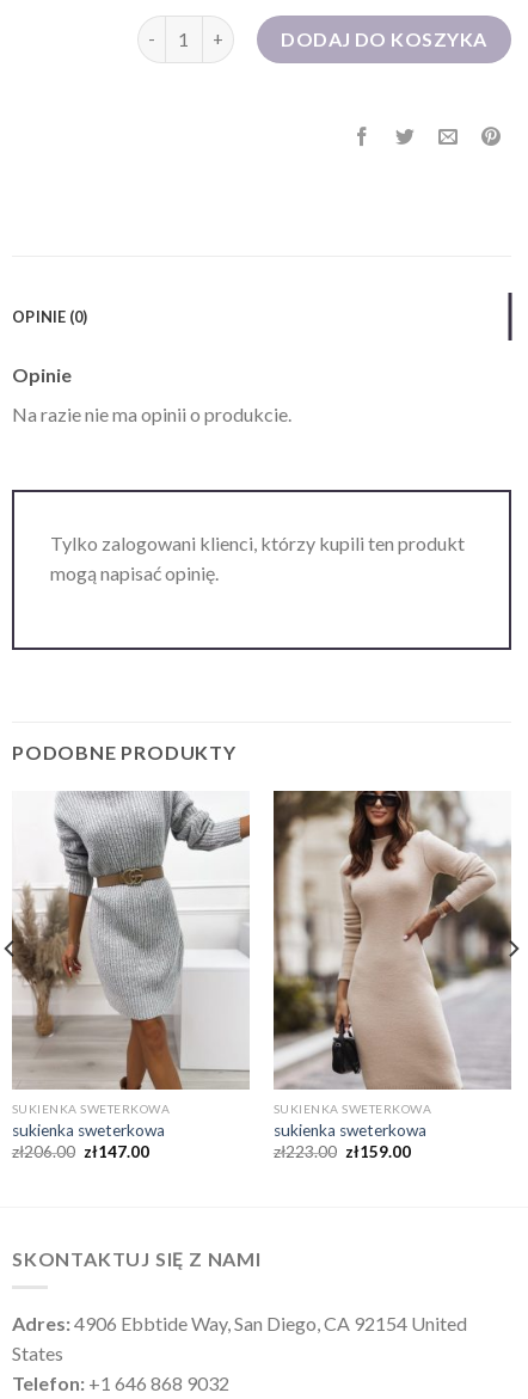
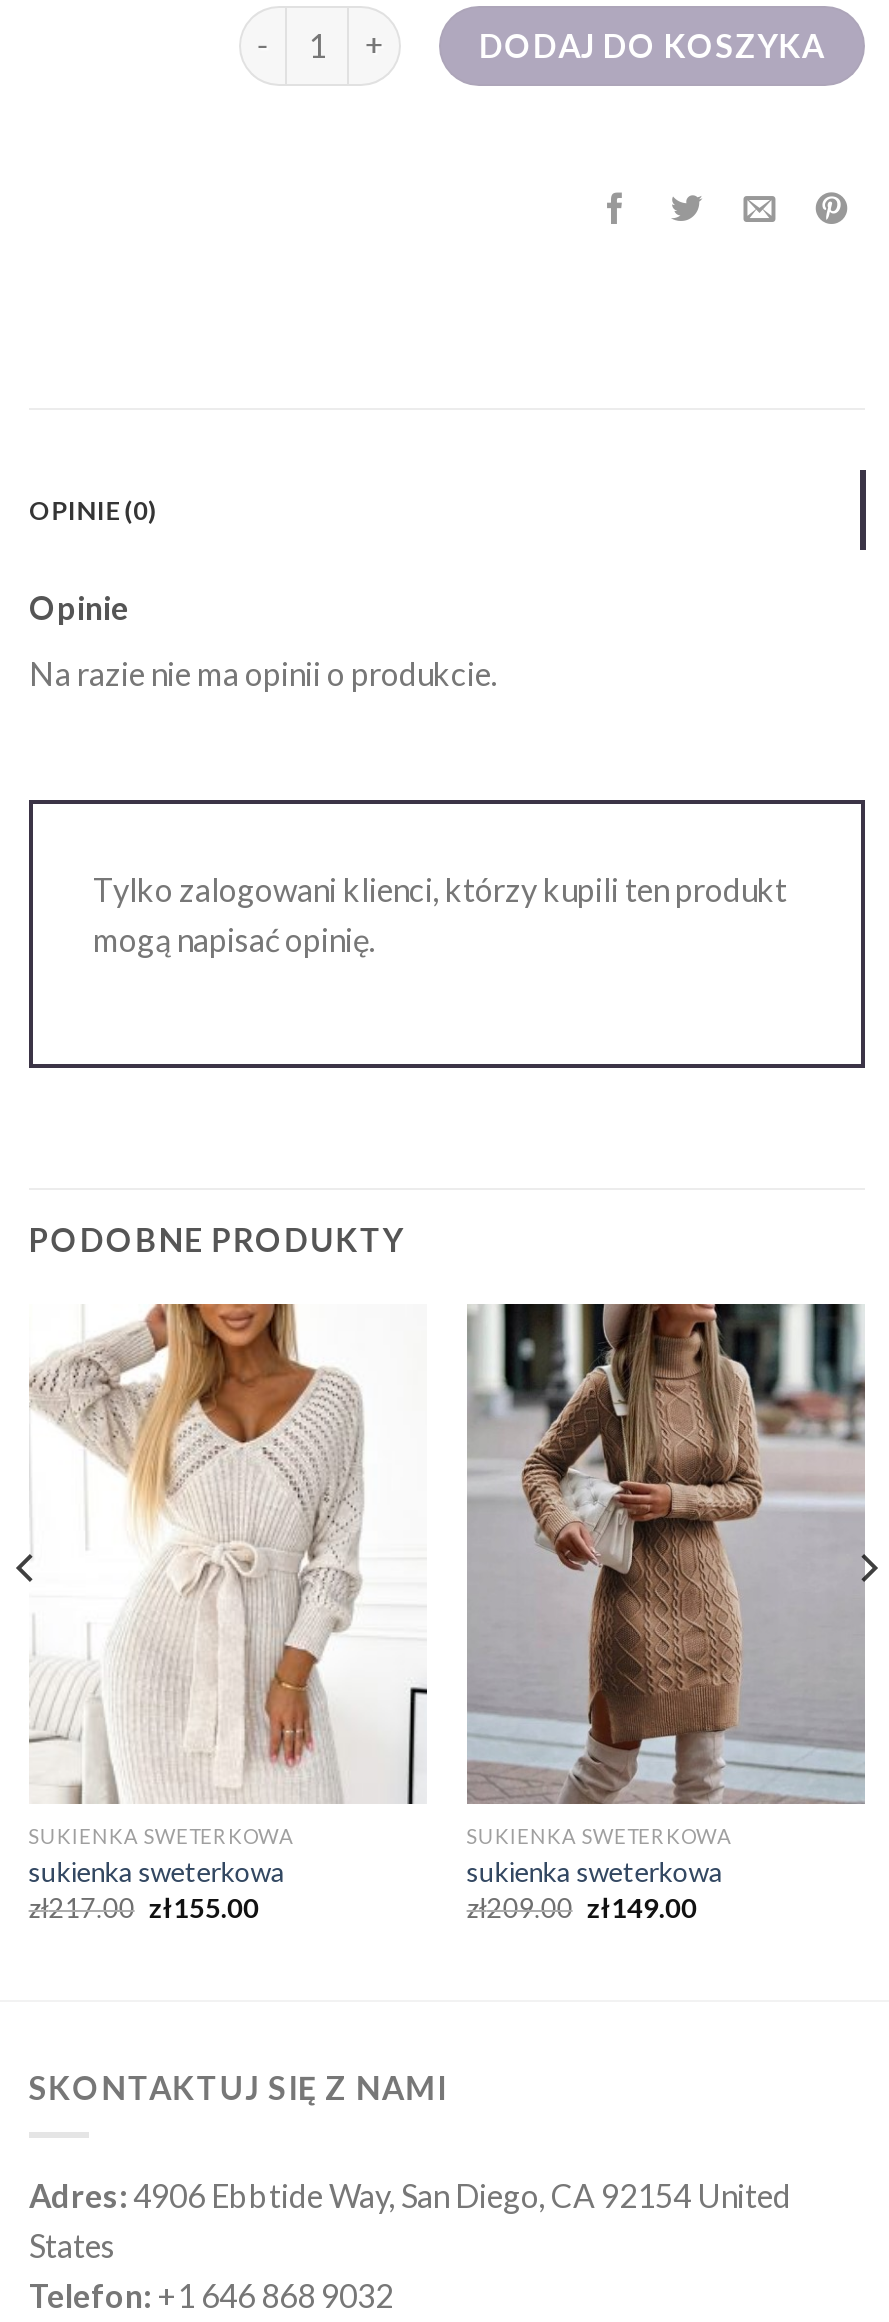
[11,790,251,1091] [image] -> [29,1302,429,1804] [image]
[274,790,511,1090] [image] -> [467,1302,867,1804] [image]
[12,1142,149,1161] zł206.00 zł147.00 -> [29,1892,259,1924] zł217.00 zł155.00
[273,1142,411,1161] zł223.00 zł159.00 -> [467,1892,697,1924] zł209.00 zł149.00

